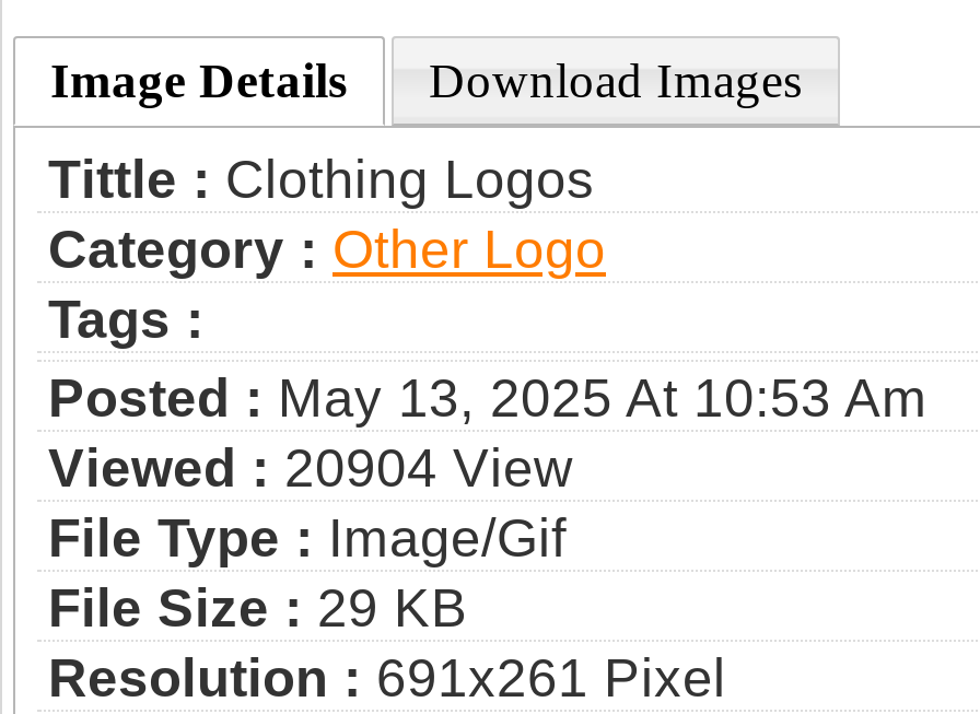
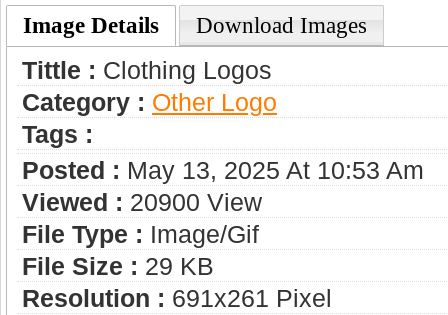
[48,438,573,497] Viewed : 20904 View -> [22,189,262,216] Viewed : 20900 View

